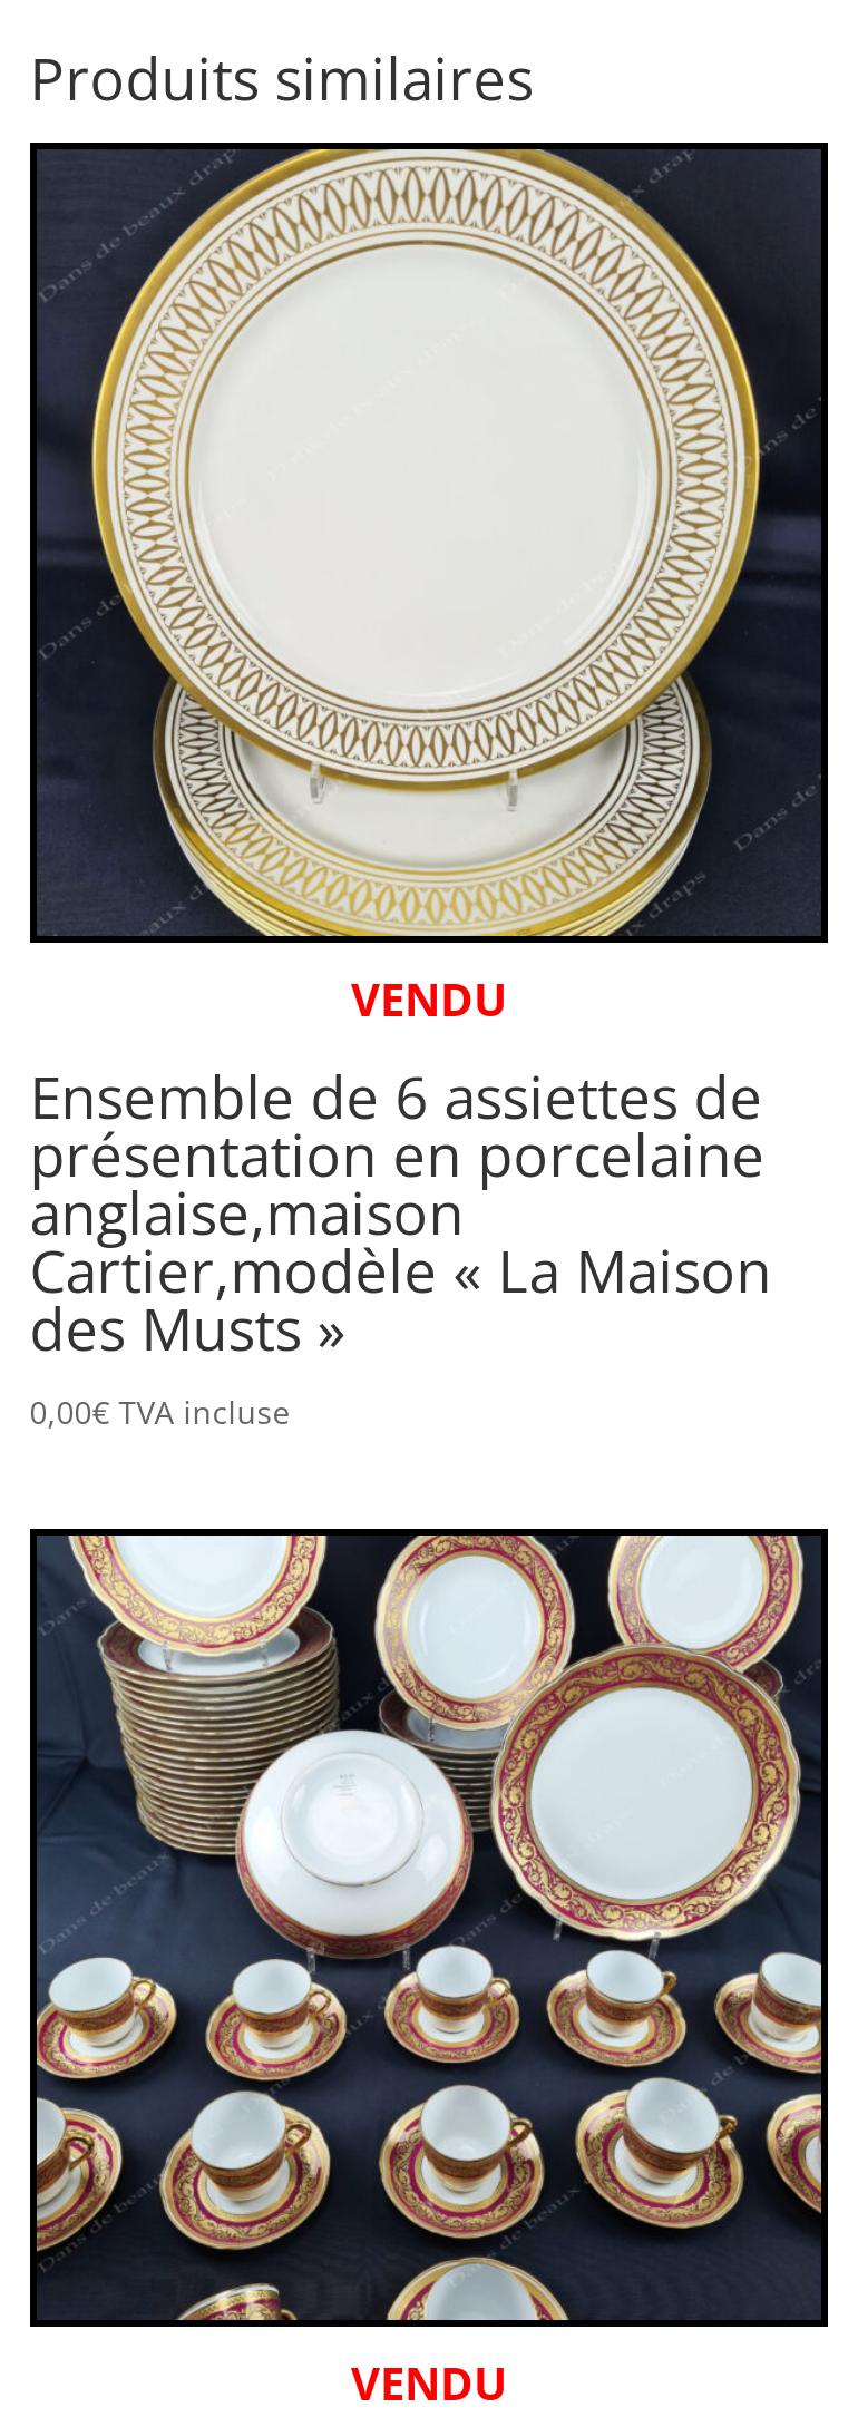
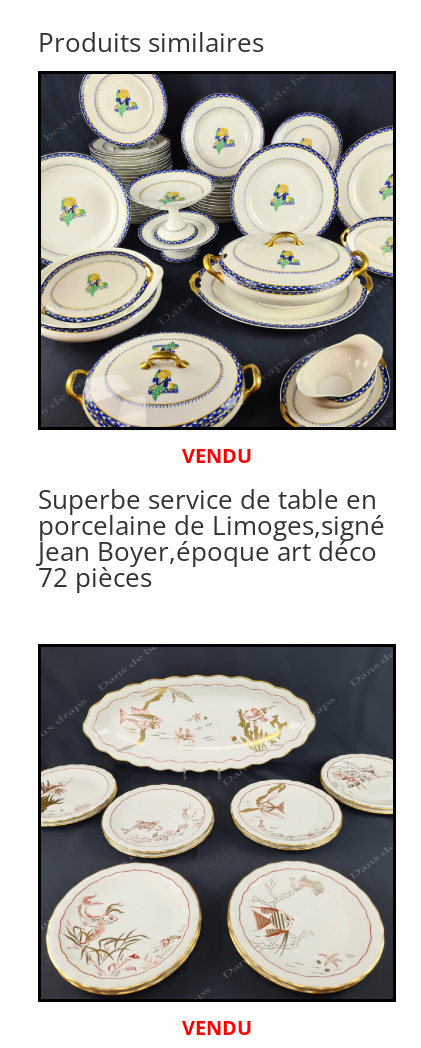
[37,147,821,938] [image] -> [40,73,394,428] [image]
[30,1056,772,1433] Ensemble de 6 assiettes de | présentation en porcelaine | anglaise,maison | Cartier,modèle « La Maison | des Musts » | 0,00€ TVA incluse -> [38,481,385,595] Superbe service de table en | porcelaine de Limoges,signé | Jean Boyer,époque art déco | 72 pièces
[37,1533,821,2322] [image] -> [40,647,394,999] [image]

